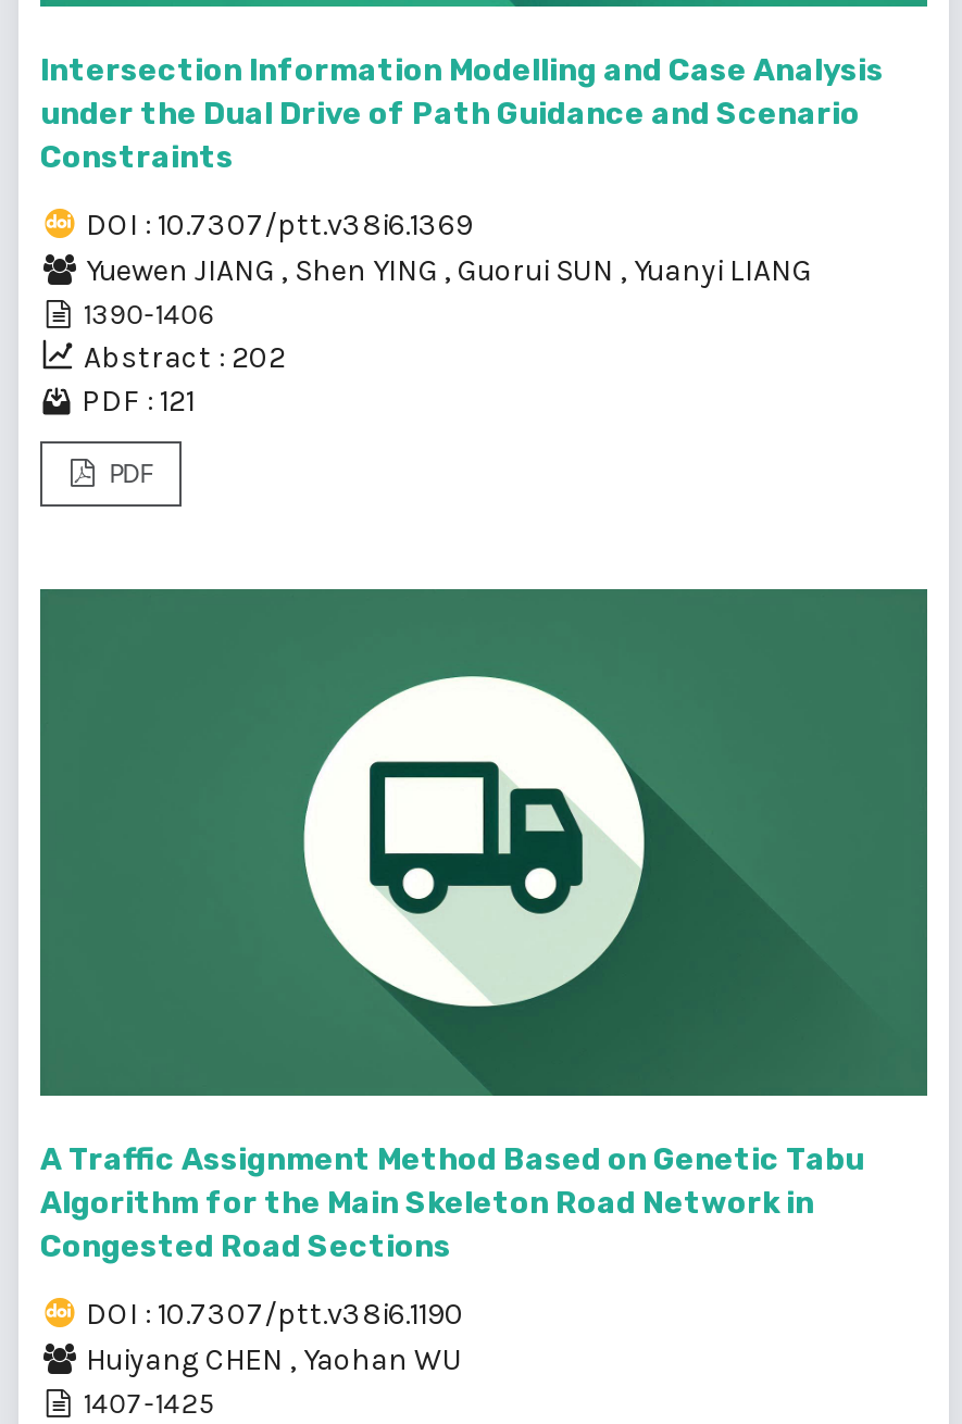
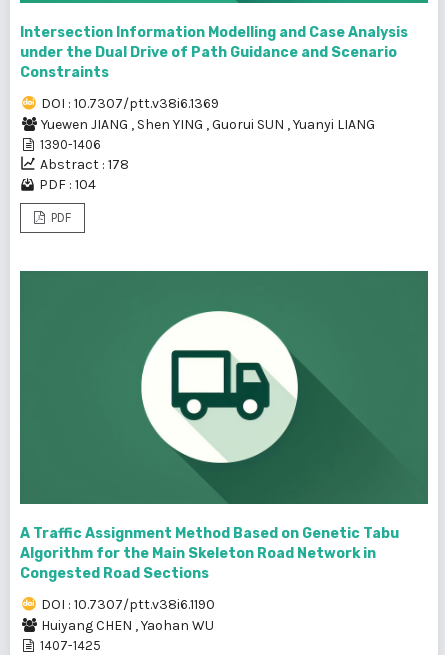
[84,339,286,376] Abstract : 202 -> [40,156,129,173] Abstract : 178
[82,382,195,419] PDF : 121 -> [39,176,96,193] PDF : 104

